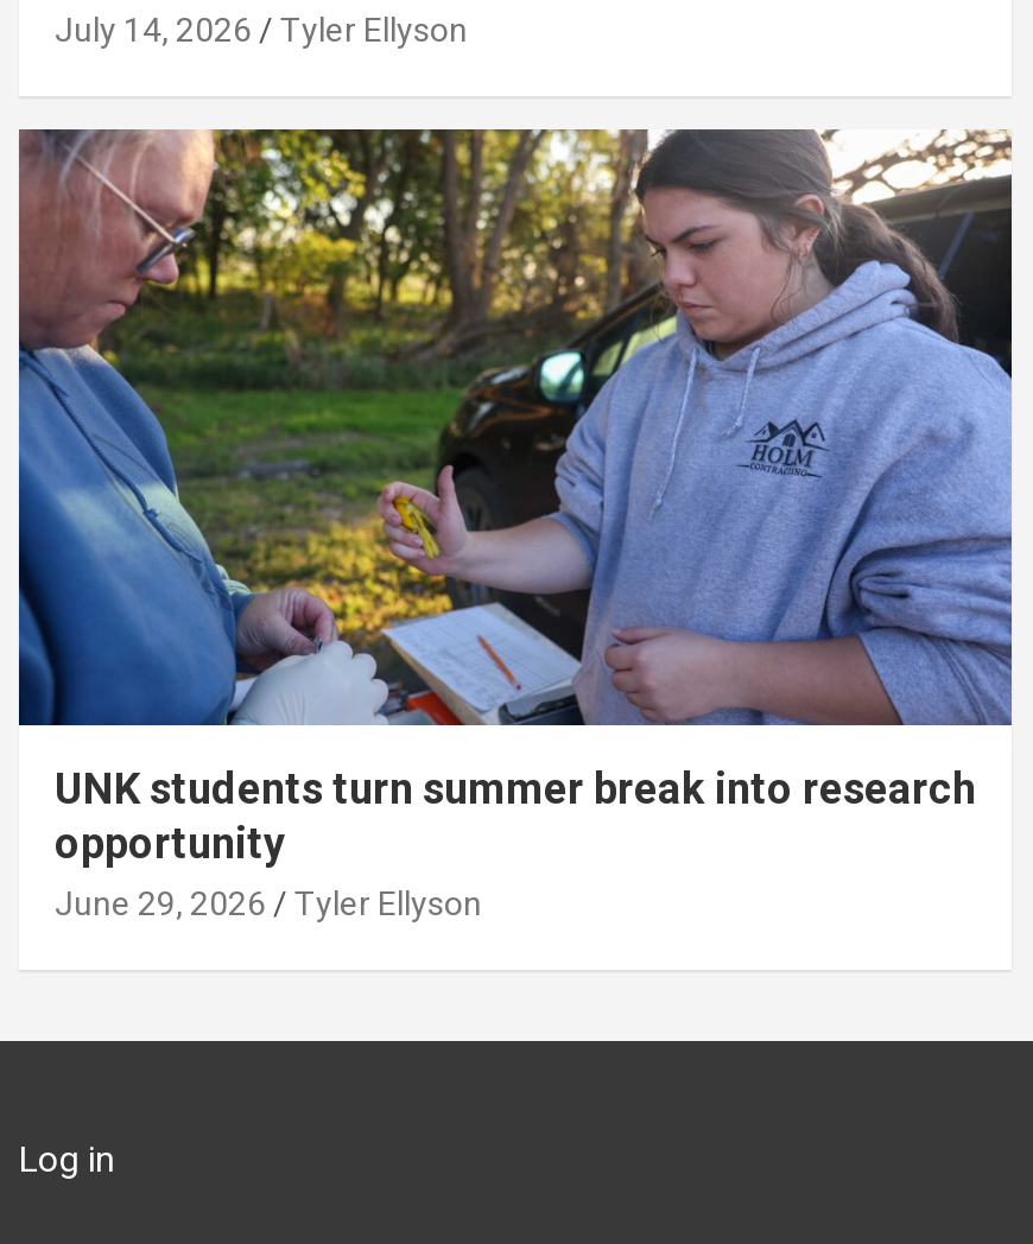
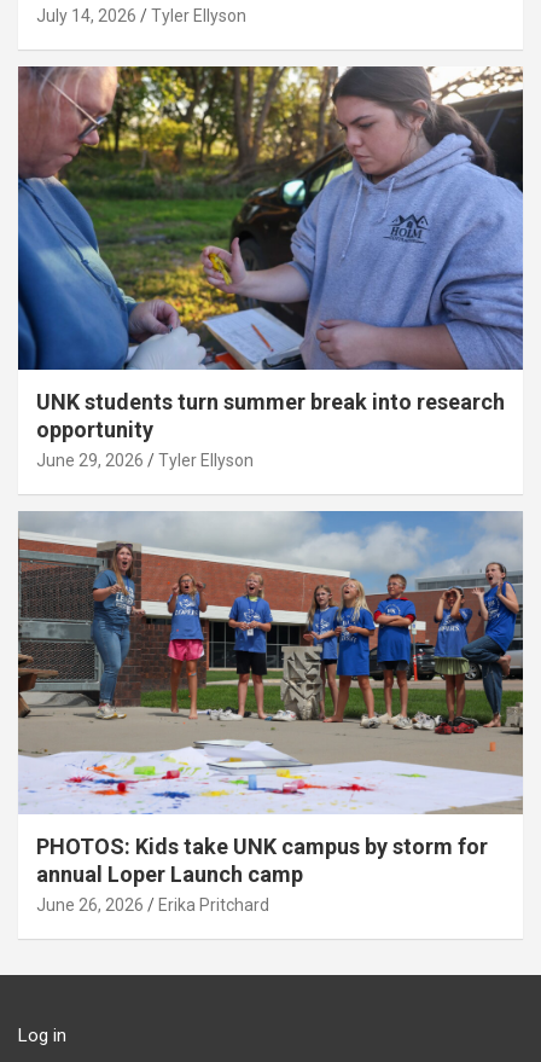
none -> [17,510,524,915] [image] | PHOTOS: Kids take UNK campus by storm for | annual Loper Launch camp | June 26, 2026 | Erika Pritchard

